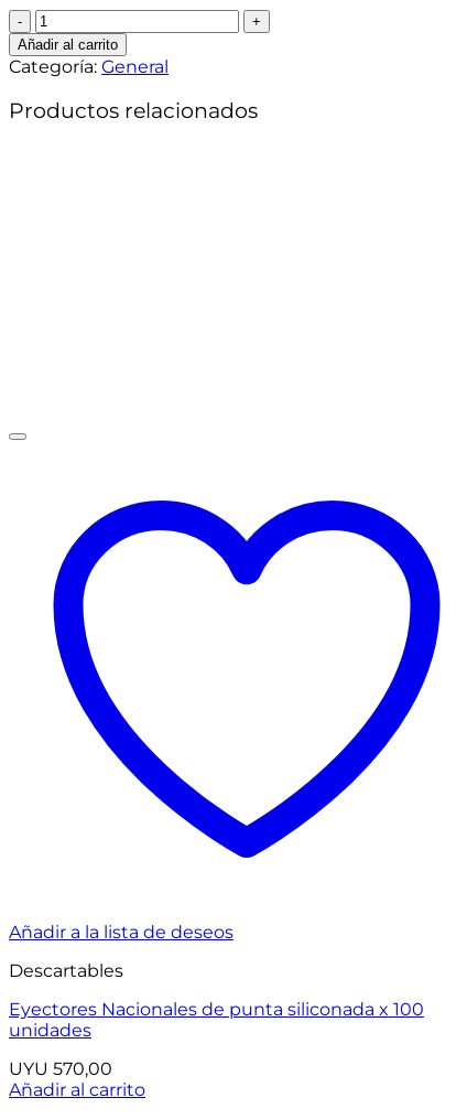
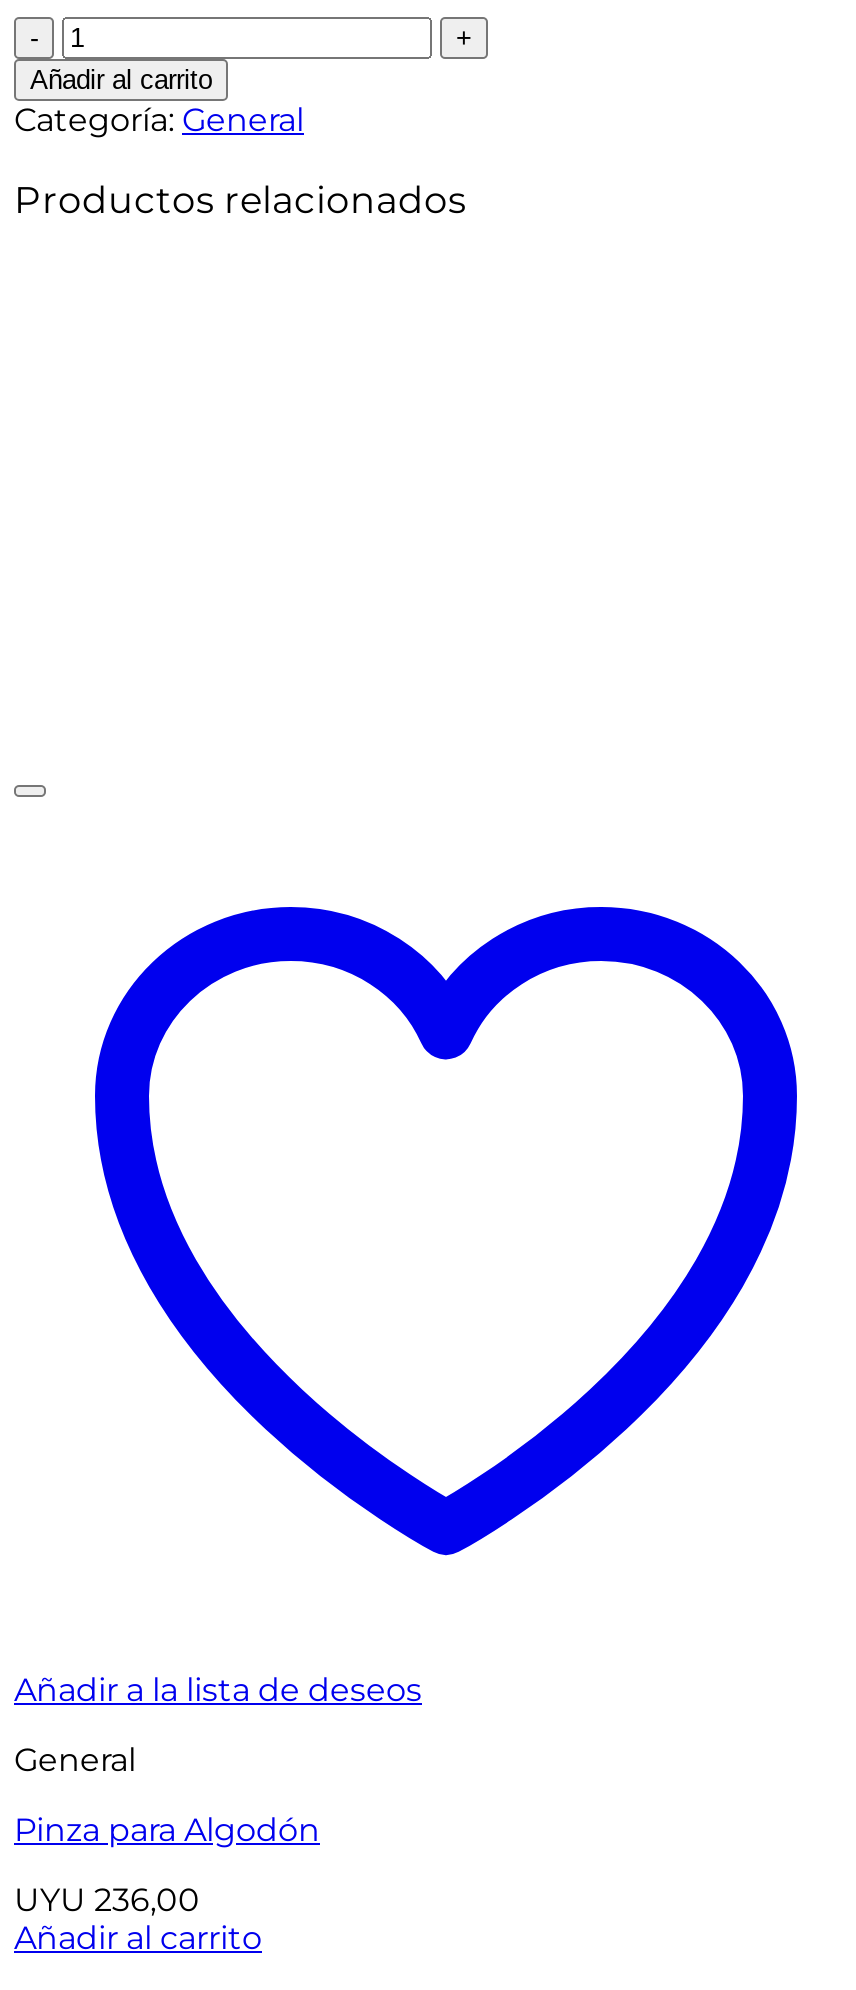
[9,961,123,982] Descartables -> [14,1742,136,1780] General
[9,999,424,1041] Eyectores Nacionales de punta siliconada x 100 | unidades -> [14,1812,320,1850] Pinza para Algodón
[9,1059,112,1080] UYU 570,00 -> [14,1882,200,1920] UYU 236,00

